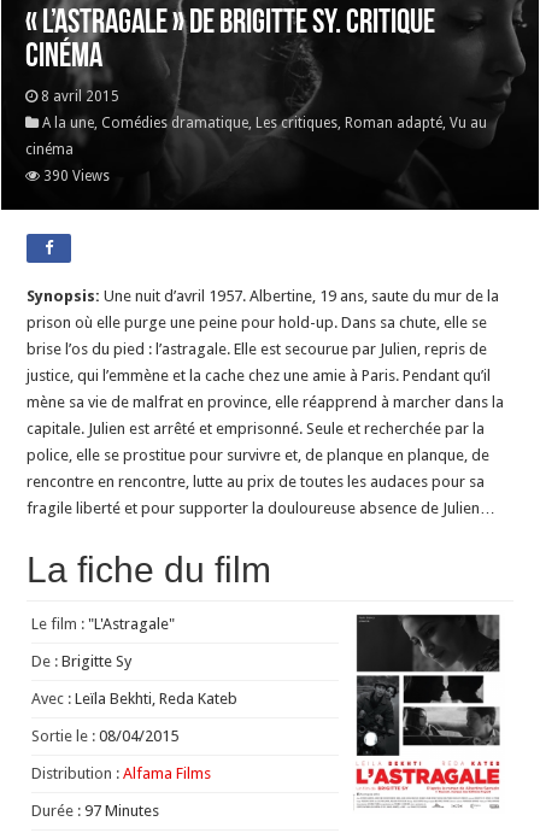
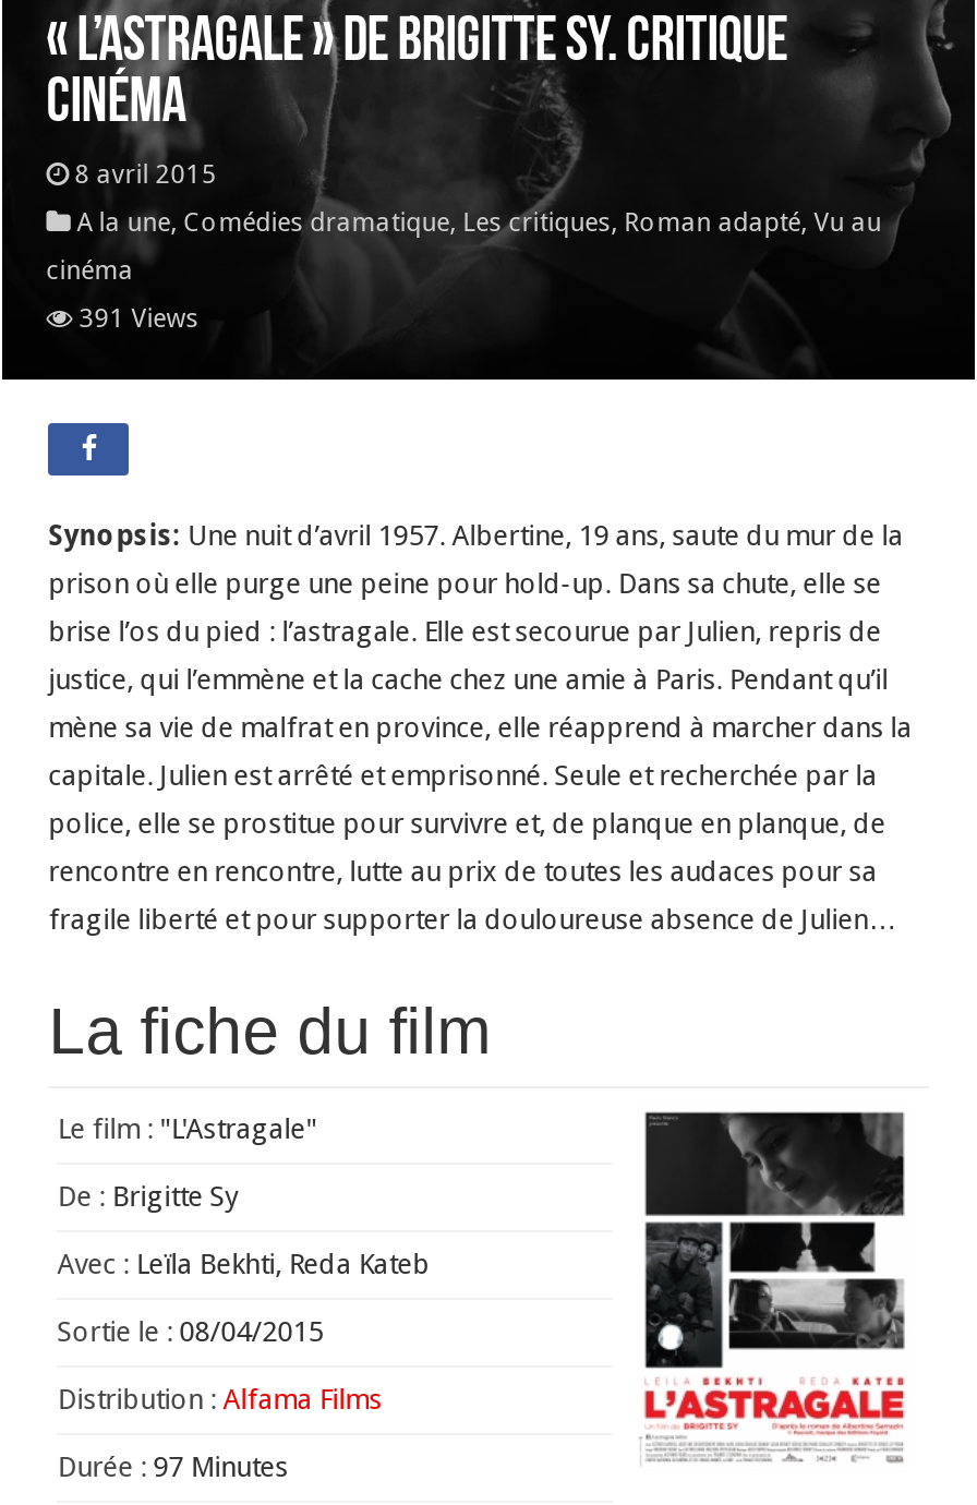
[44,168,110,184] 390 Views -> [79,303,199,334] 391 Views

